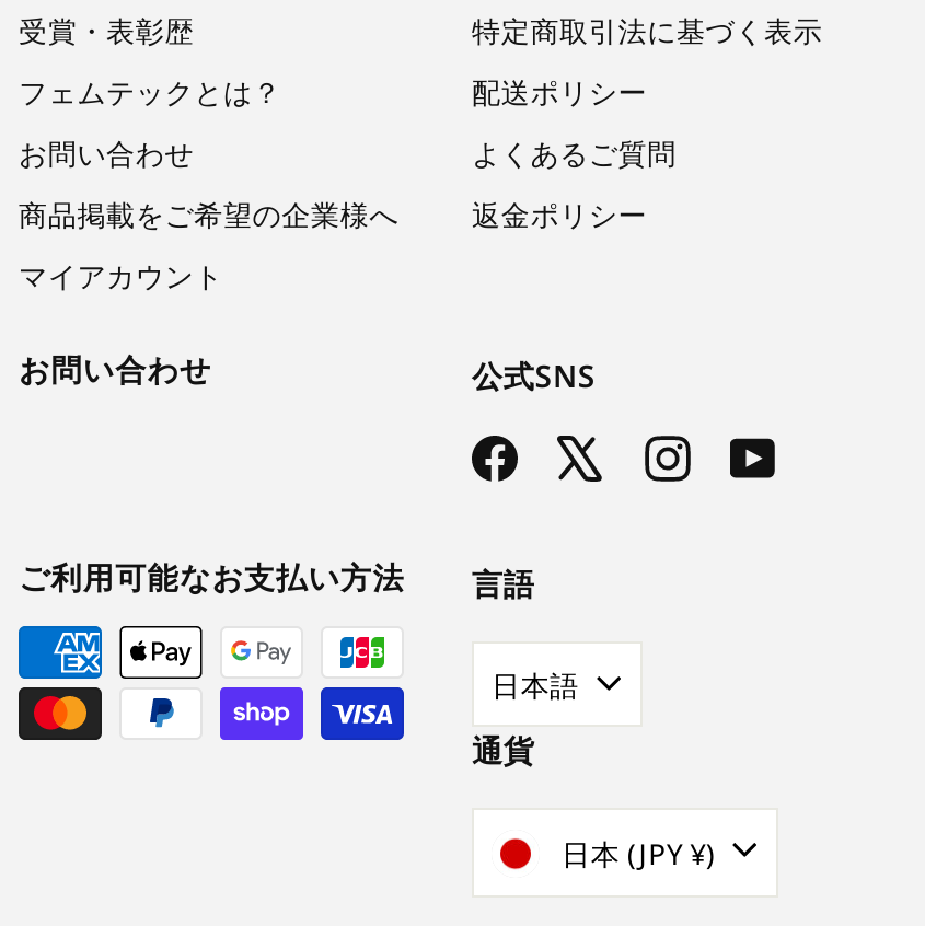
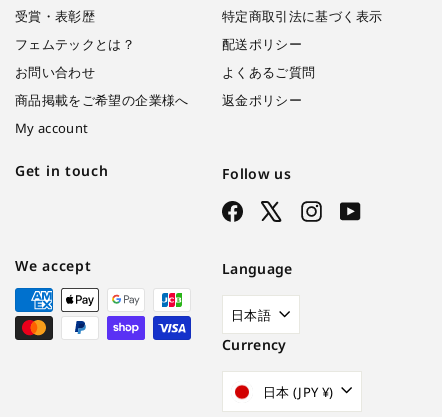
[19,255,223,295] マイアカウント -> [15,119,88,137] My account
[19,347,596,396] お問い合わせ | 公式SNS -> [15,161,291,183] Get in touch | Follow us
[19,555,535,604] ご利用可能なお支払い方法 | 言語 -> [15,256,293,278] We accept | Language
[472,730,535,771] 通貨 -> [222,335,287,354] Currency

